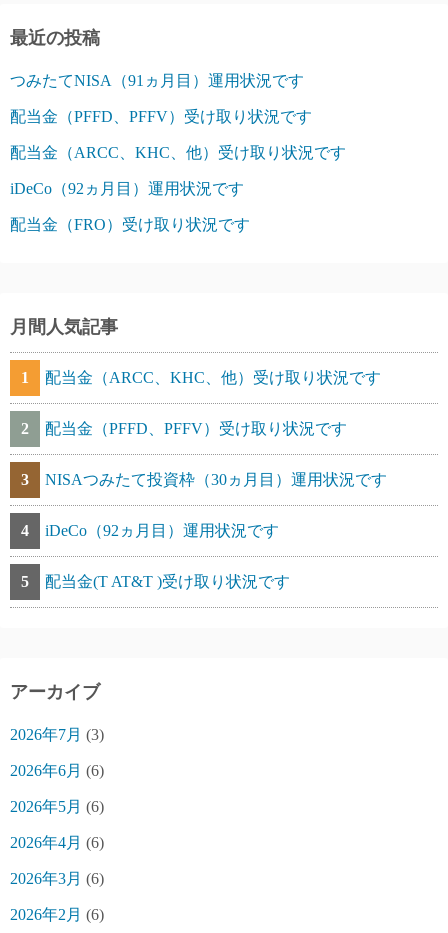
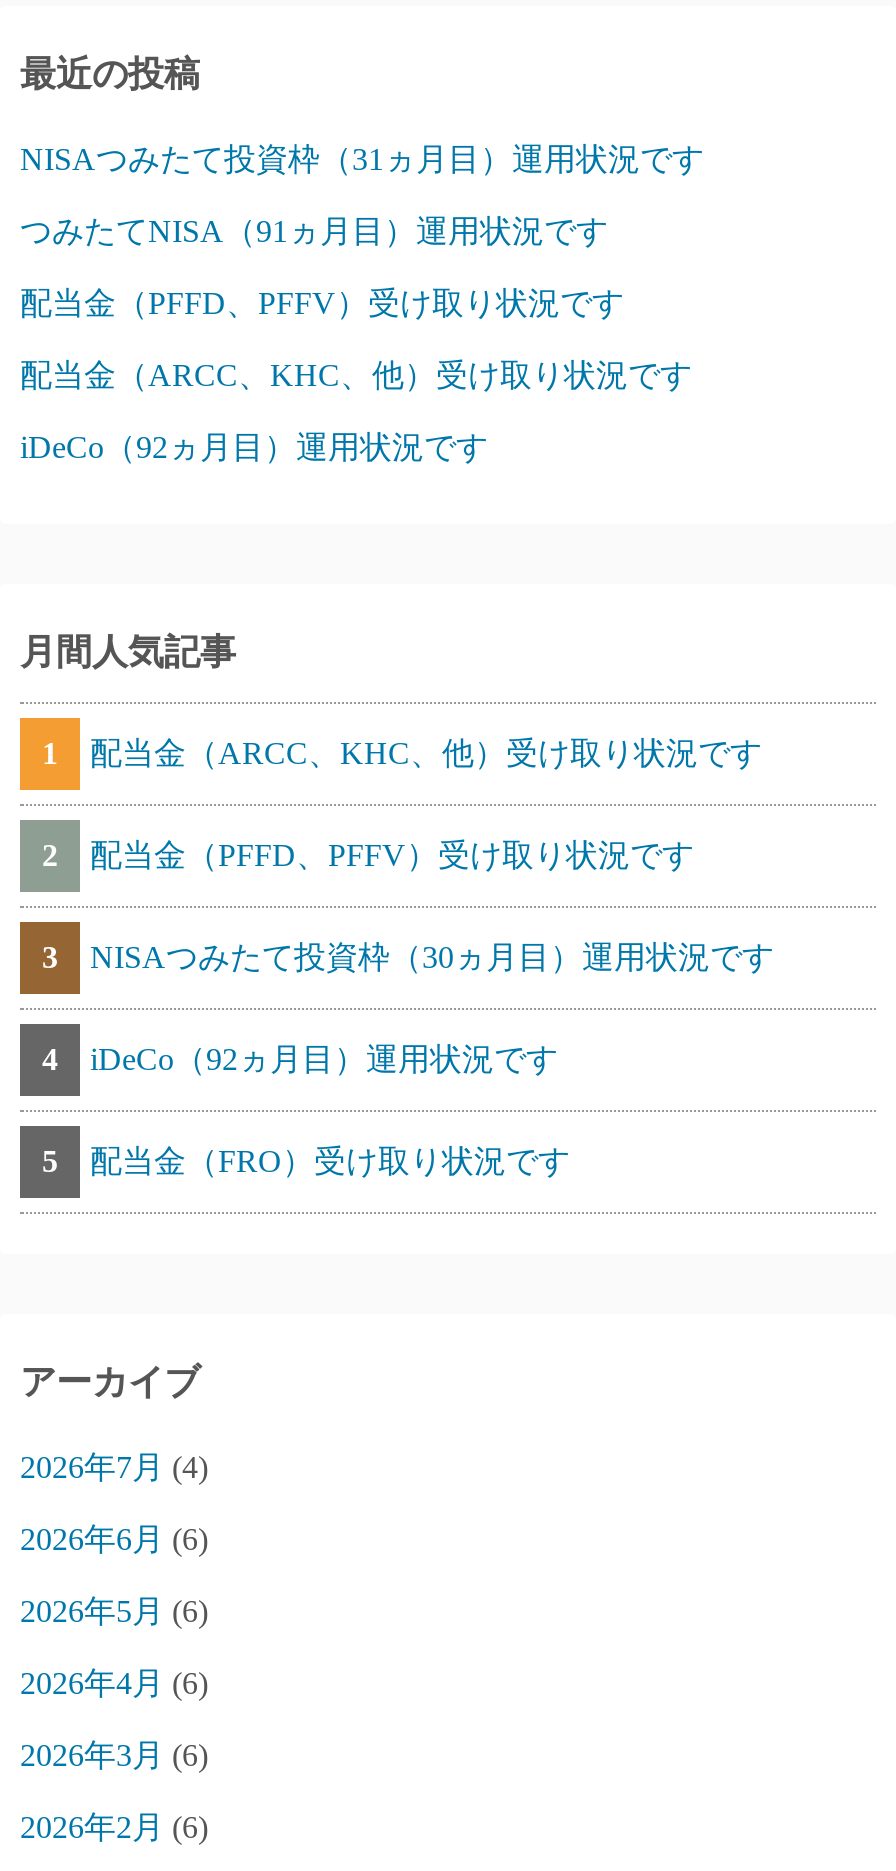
none -> [20,141,704,175] NISAつみたて投資枠（31ヵ月目）運用状況です
moved [10,72,346,197] -> [20,213,692,463]: つみたてNISA（91ヵ月目）運用状況です | 配当金（PFFD、PFFV）受け取り状況です | 配当金（ARCC、KHC、他）受け取り状況です | iDeCo（92ヵ月目）運用状況です
moved [10,216,250,233] -> [90,1143,570,1177]: 配当金（FRO）受け取り状況です
[45,573,290,590] 配当金(T AT&T )受け取り状況です -> none
[10,726,104,743] 2026年7月(3) -> [20,1449,208,1483] 2026年7月(4)

